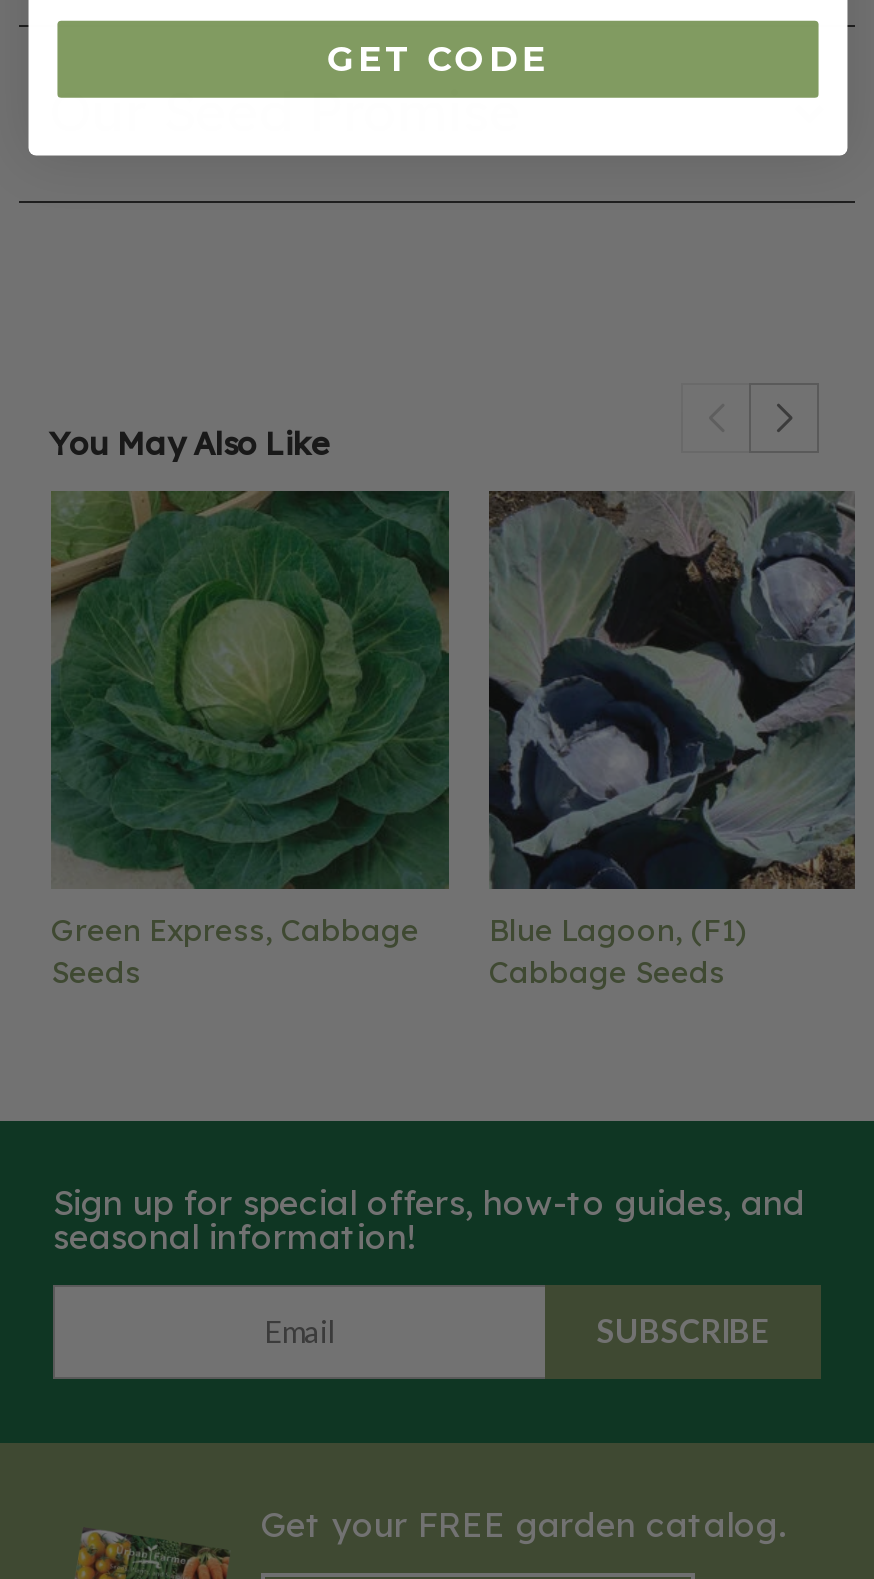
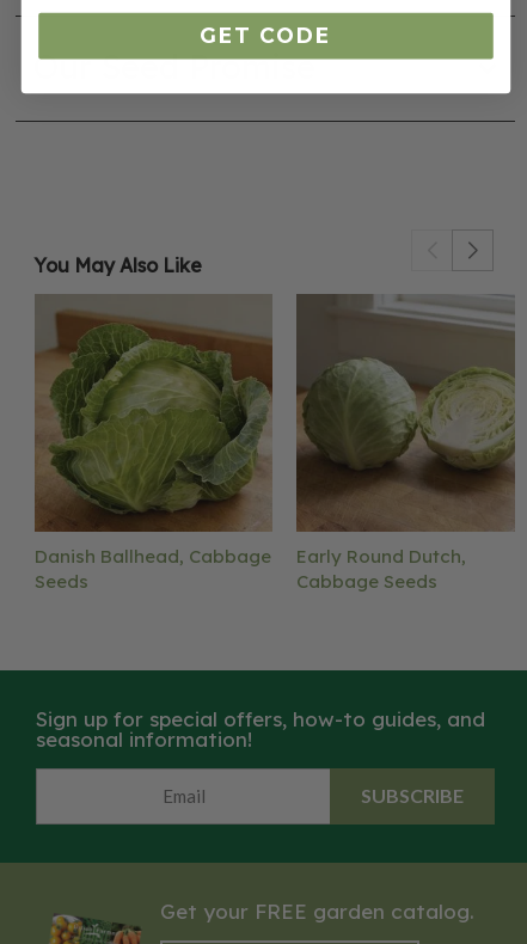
[51,491,449,948] [image] | Green Express, Cabbage -> [35,295,272,567] [image] | Danish Ballhead, Cabbage
[489,493,855,948] [image] | Blue Lagoon, (F1) -> [296,296,514,567] [image] | Early Round Dutch,

